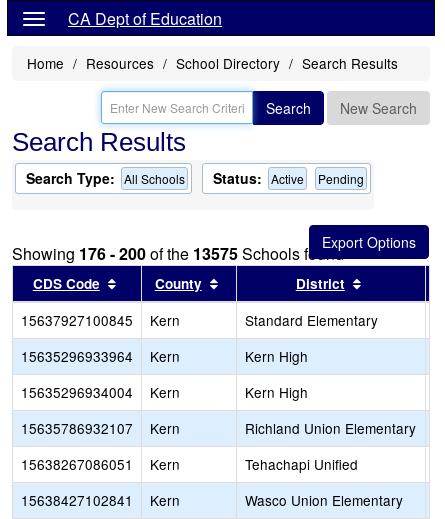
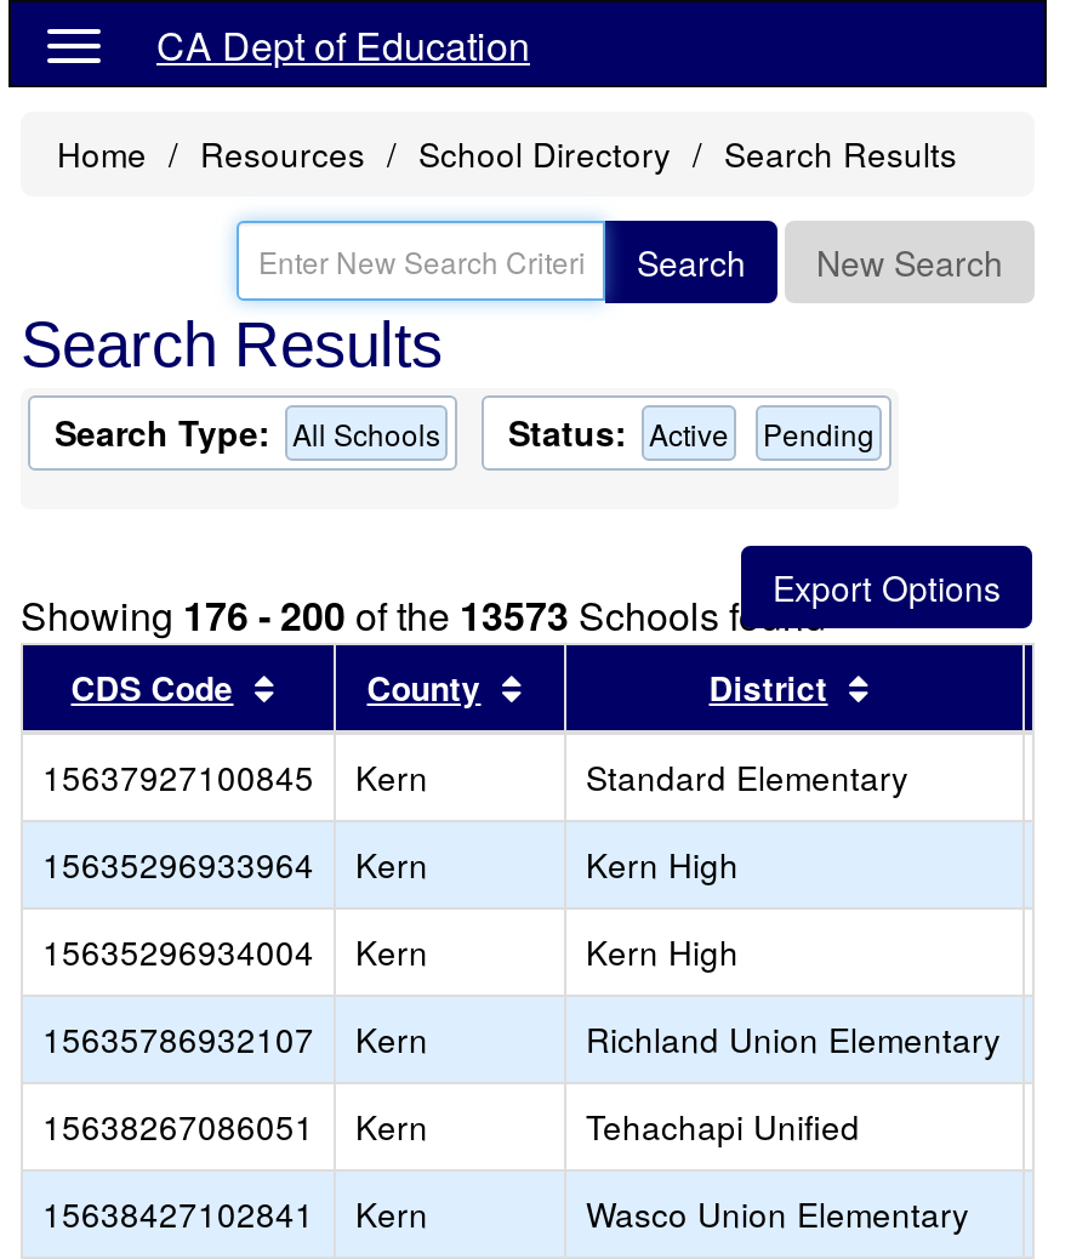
[12,242,344,265] Showing 176 - 200 of the 13575 Schools found -> [21,587,826,643] Showing 176 - 200 of the 13573 Schools found

